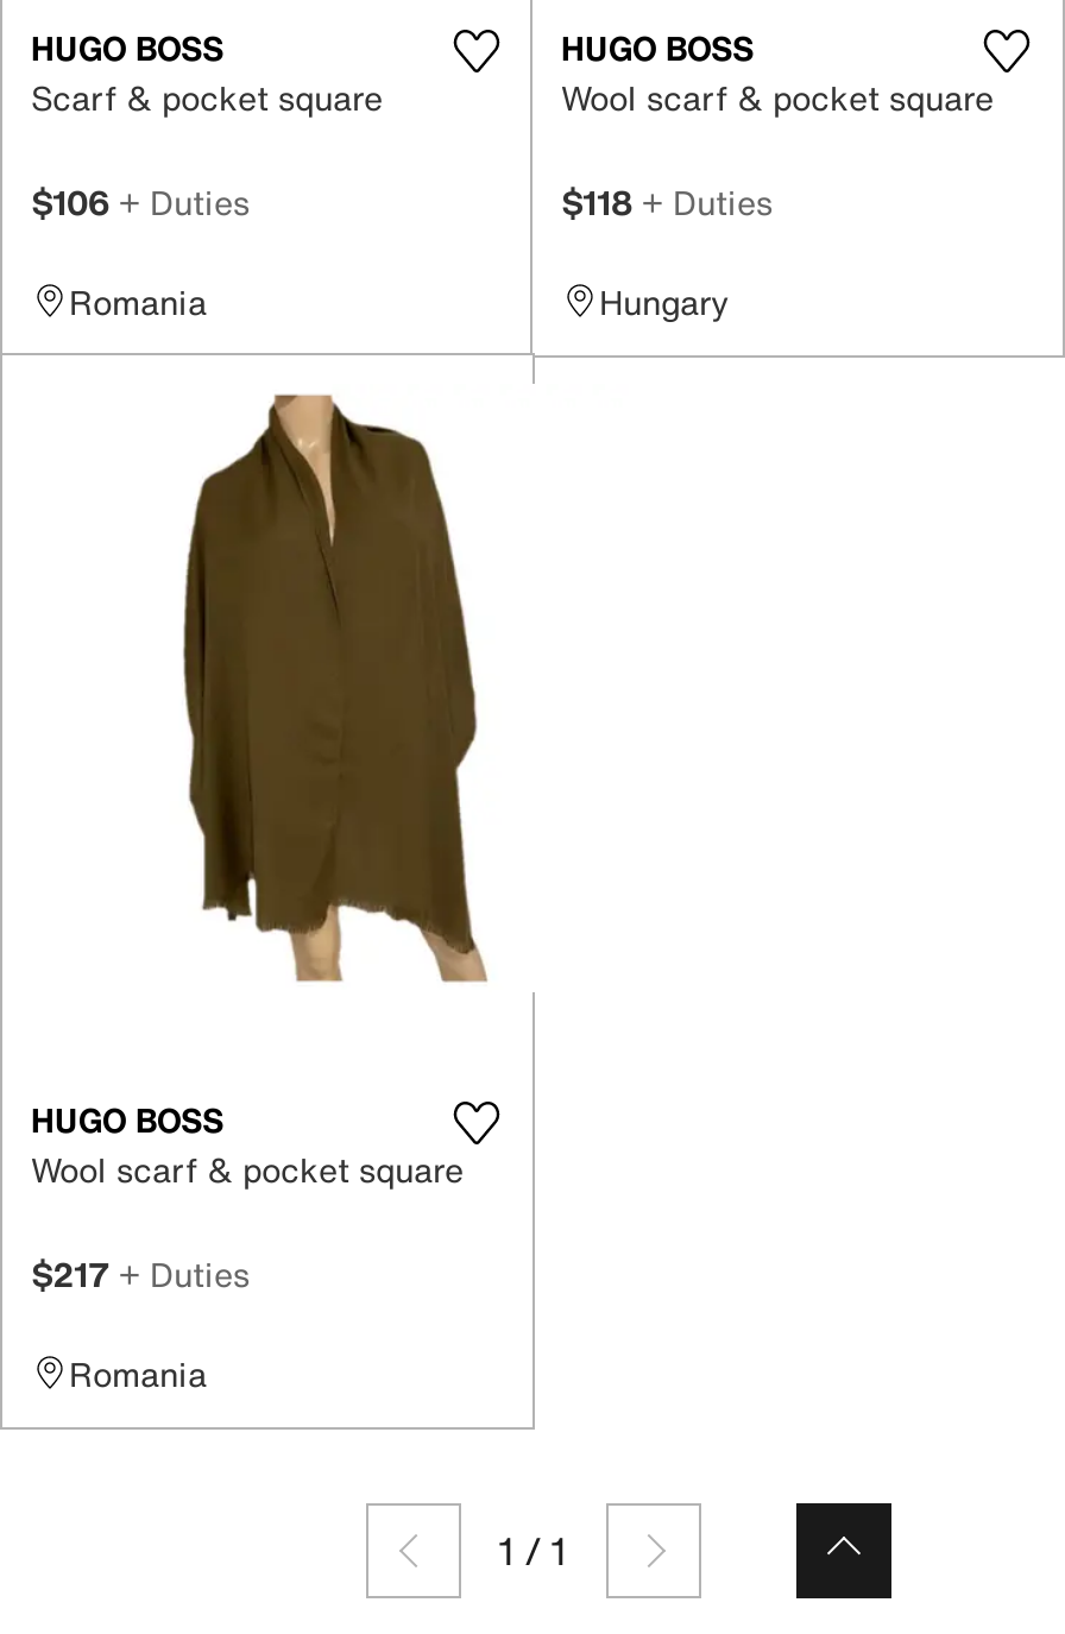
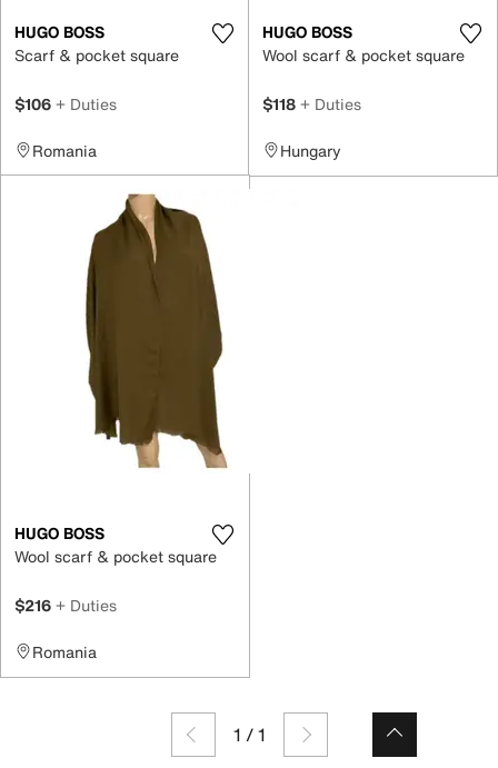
[31,1248,250,1298] $217 + Duties -> [14,593,117,616] $216 + Duties

